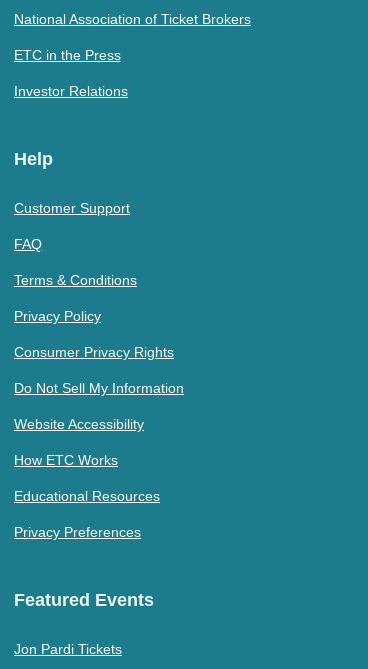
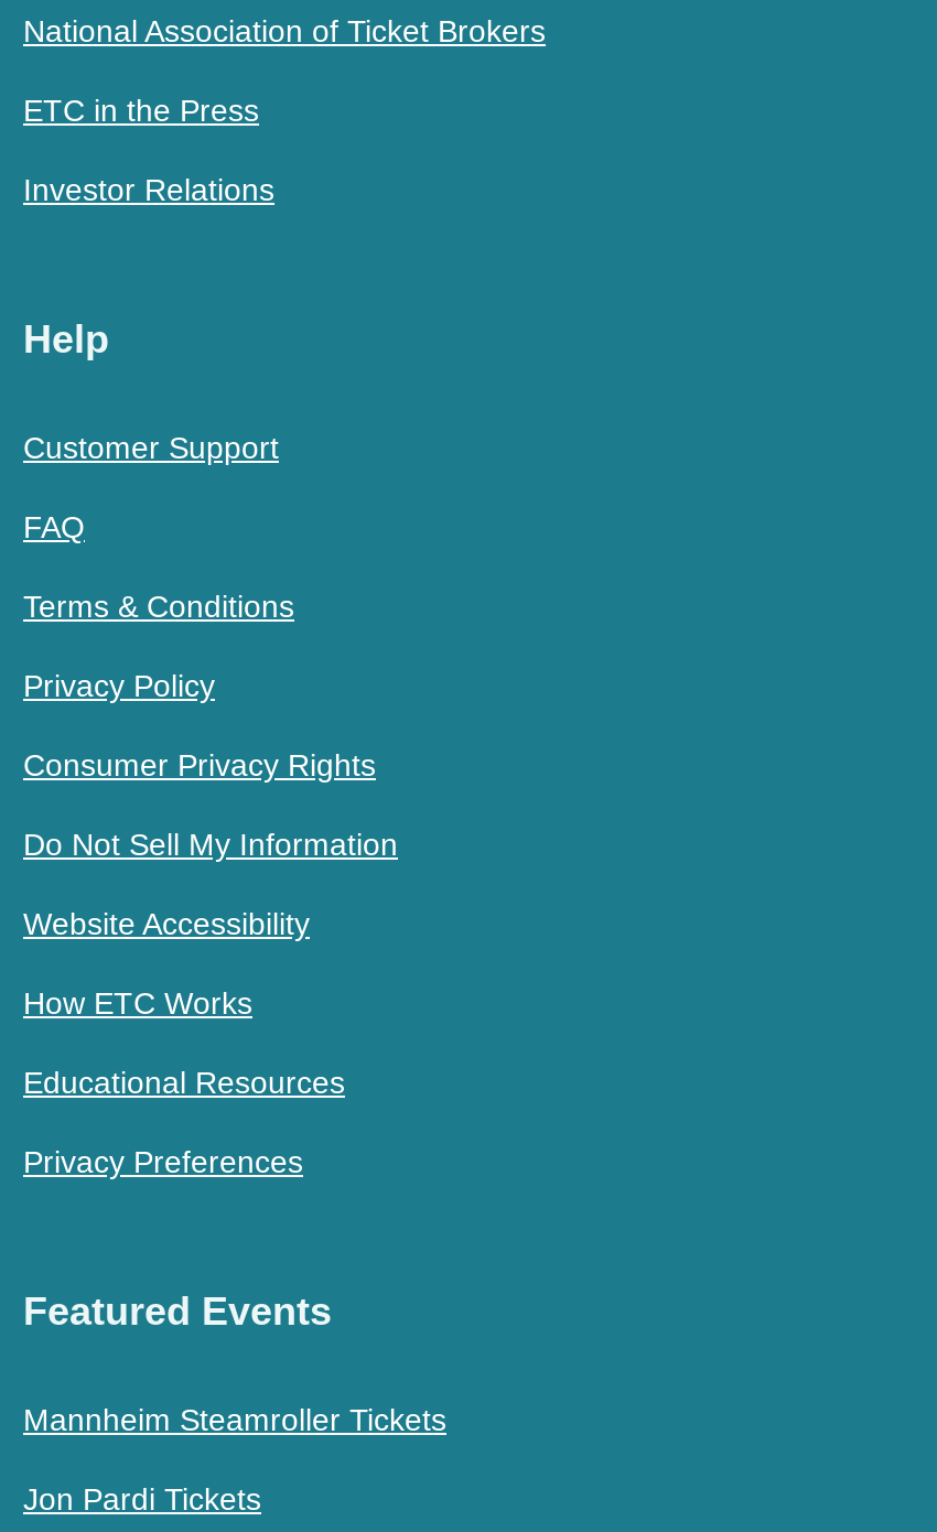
none -> [23,1403,446,1438] Mannheim Steamroller Tickets

